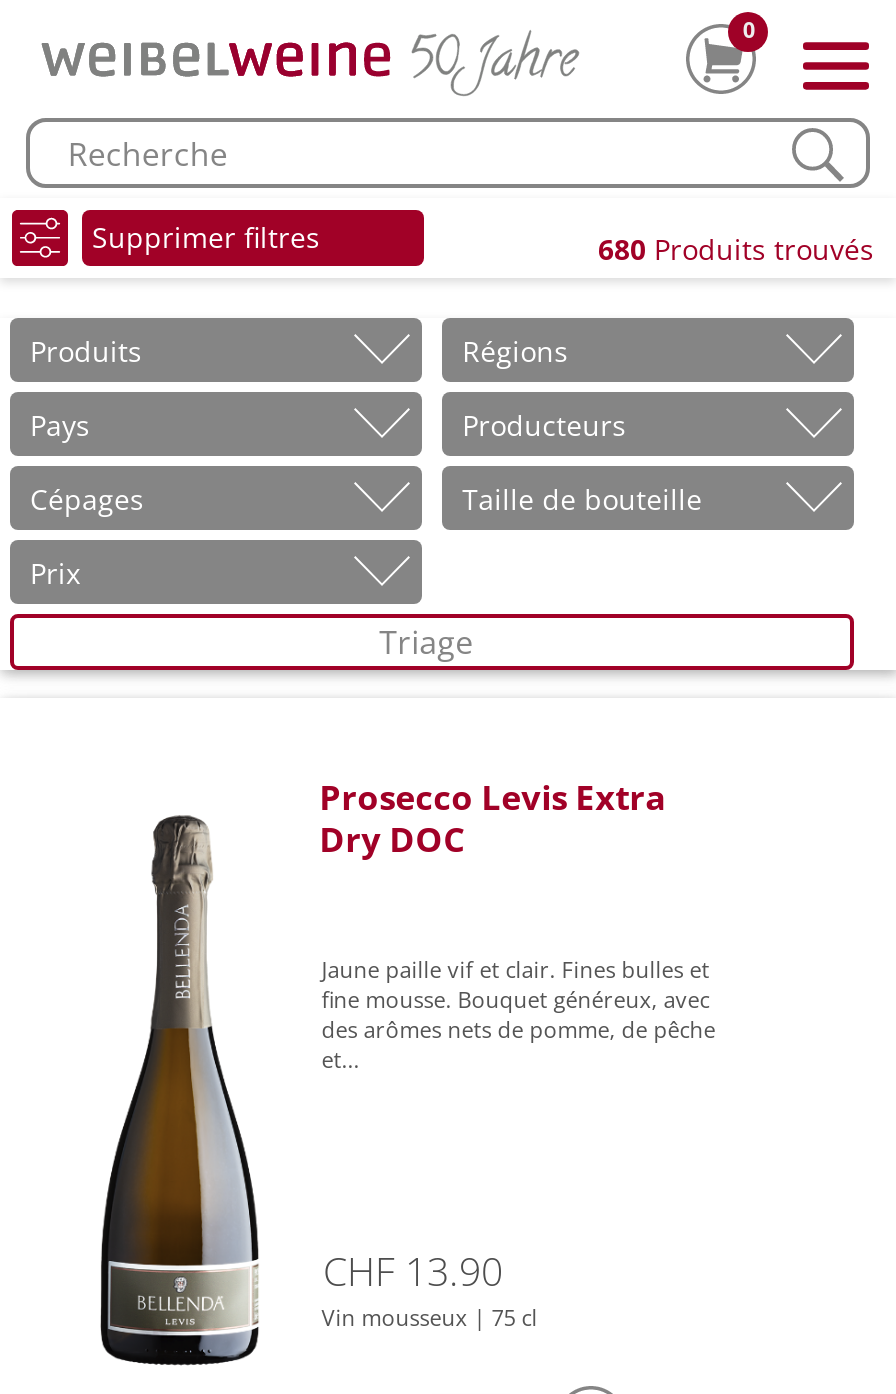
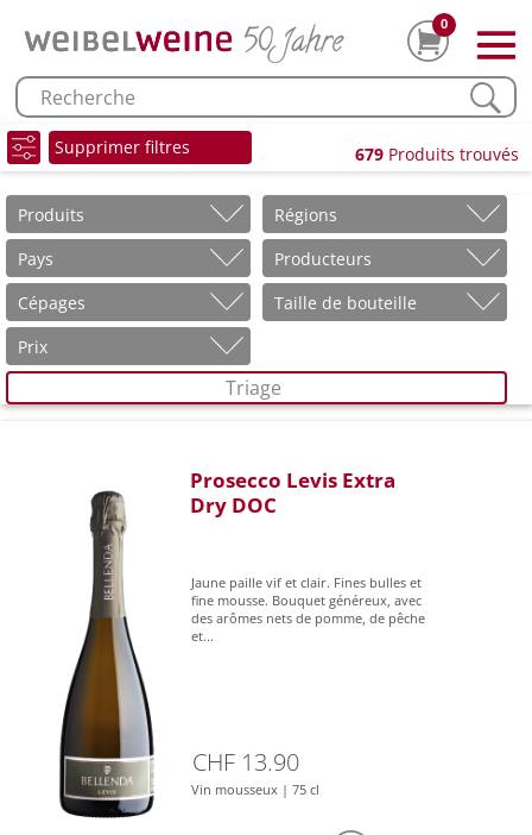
[598,230,874,268] 680 Produits trouvés -> [355,143,519,165] 679 Produits trouvés

